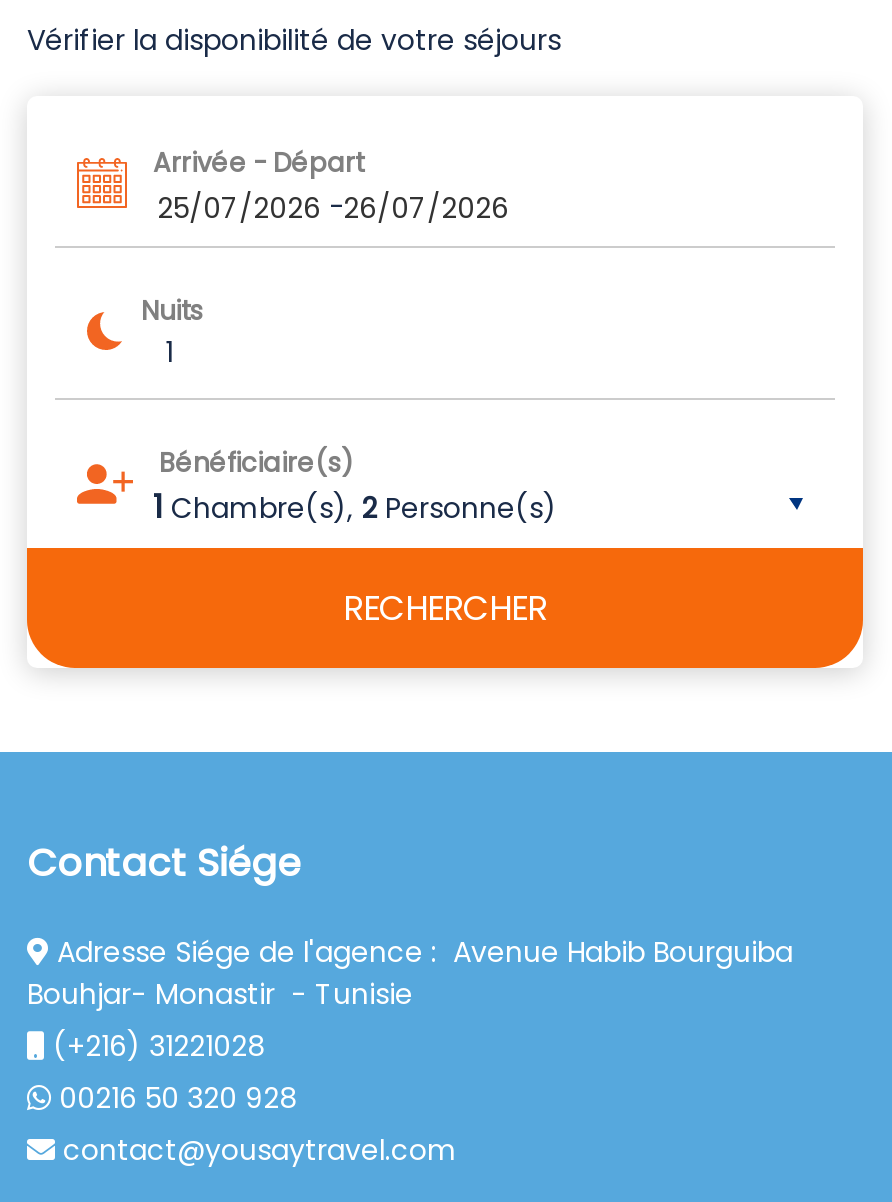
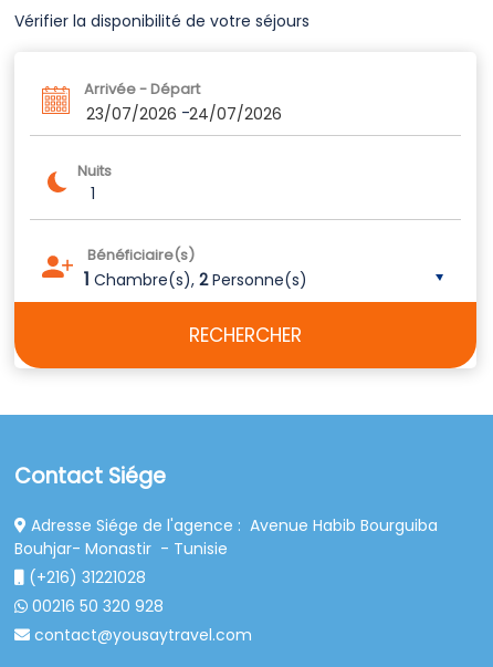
[157,186,509,228] 25/07/2026 -26/07/2026 -> [86,102,282,125] 23/07/2026 -24/07/2026

